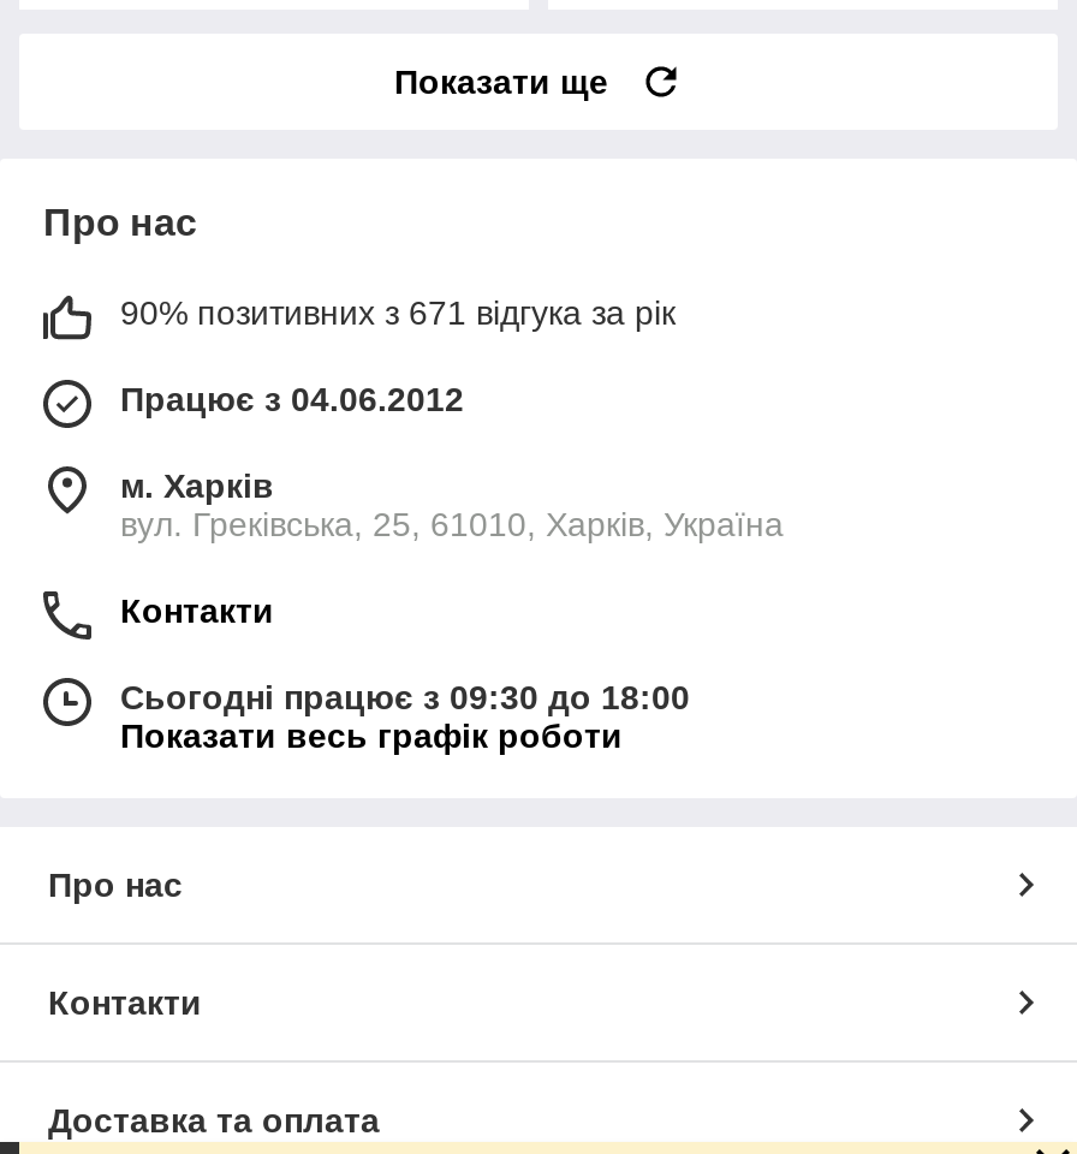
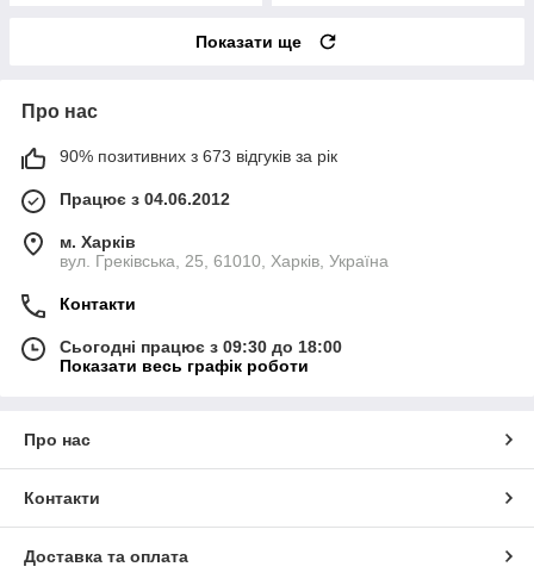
[120,292,676,331] 90% позитивних з 671 відгука за рік -> [60,146,337,165] 90% позитивних з 673 відгуків за рік

